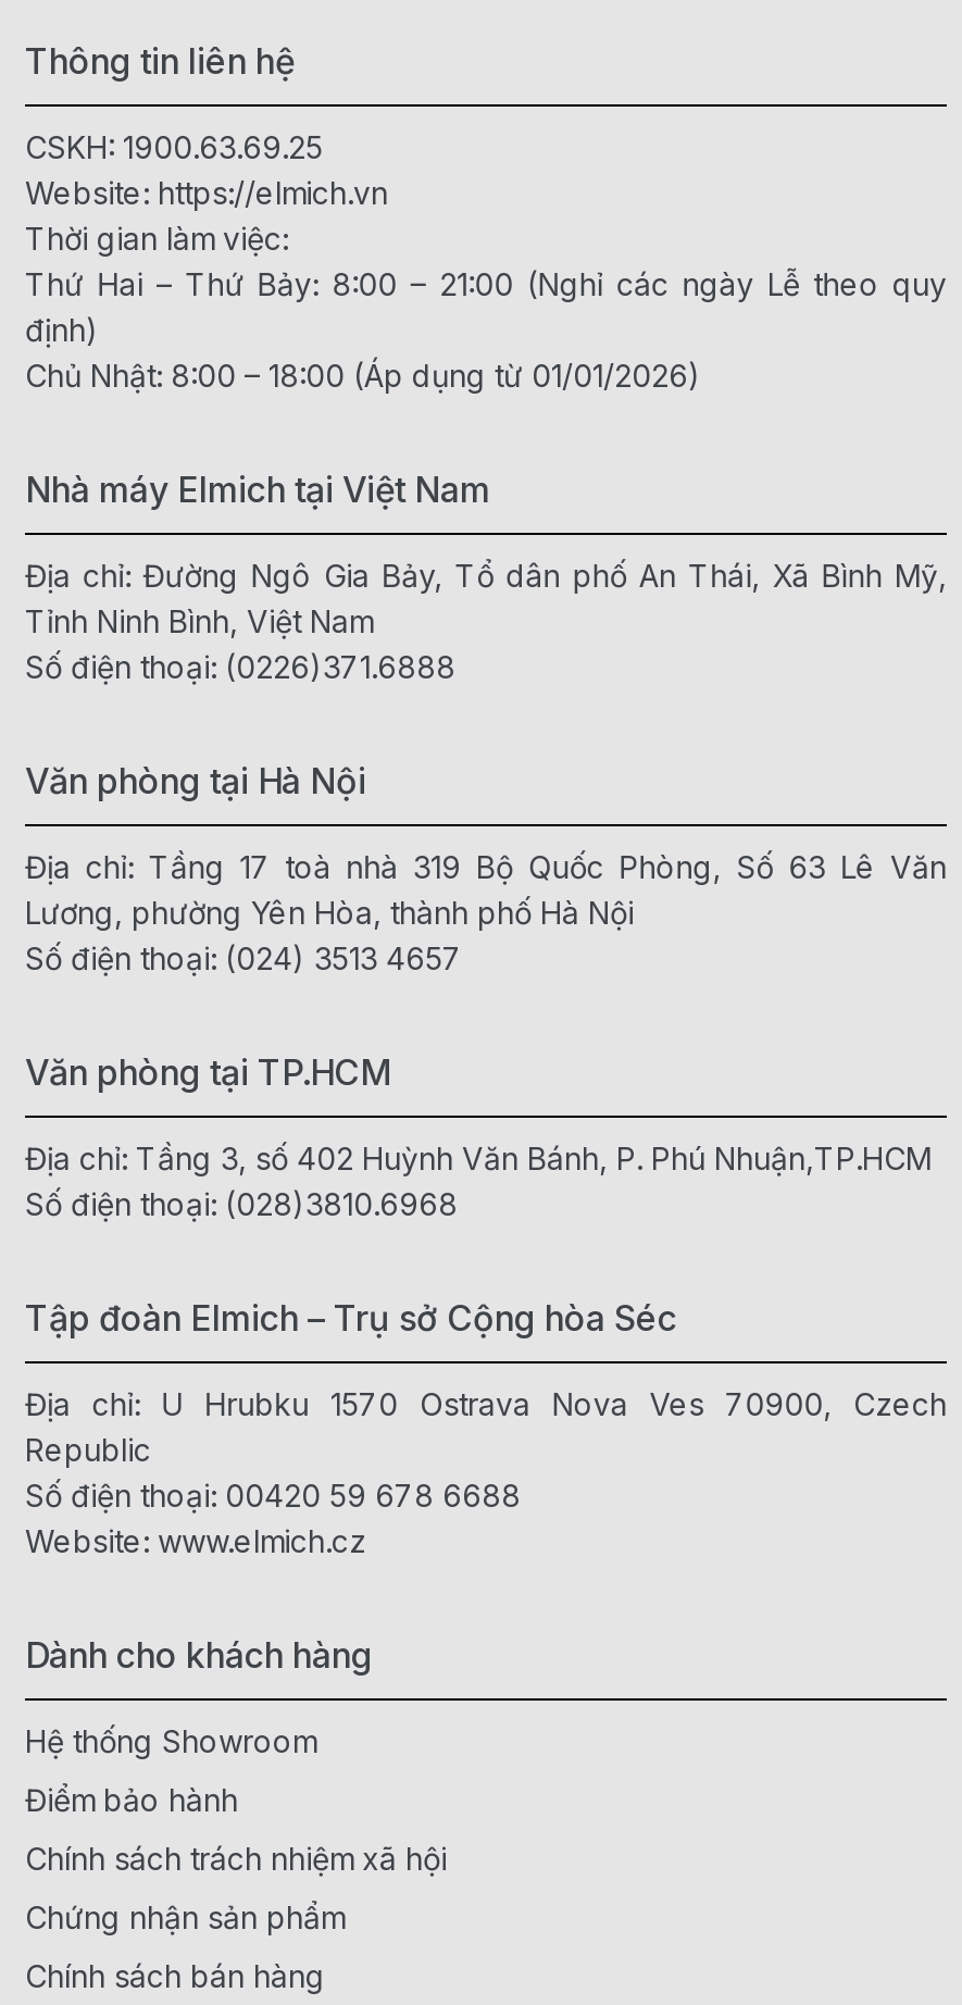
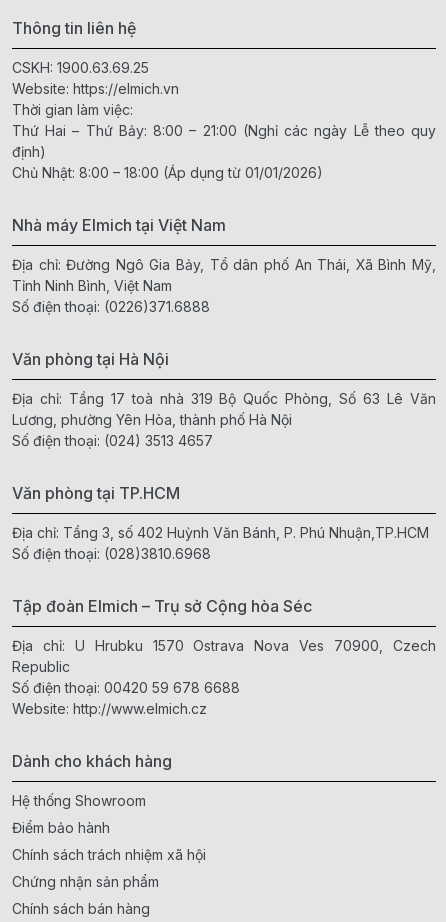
[25,1522,366,1559] Website: www.elmich.cz -> [12,700,207,717] Website: http://www.elmich.cz

